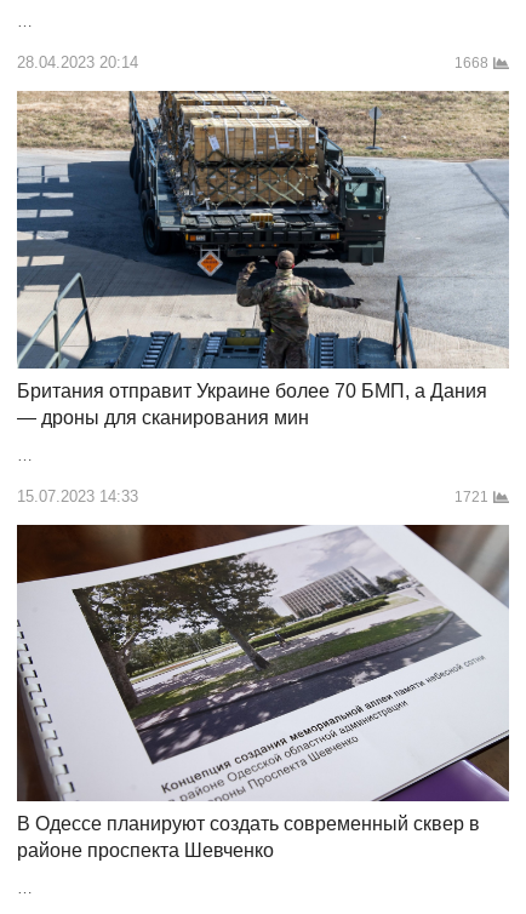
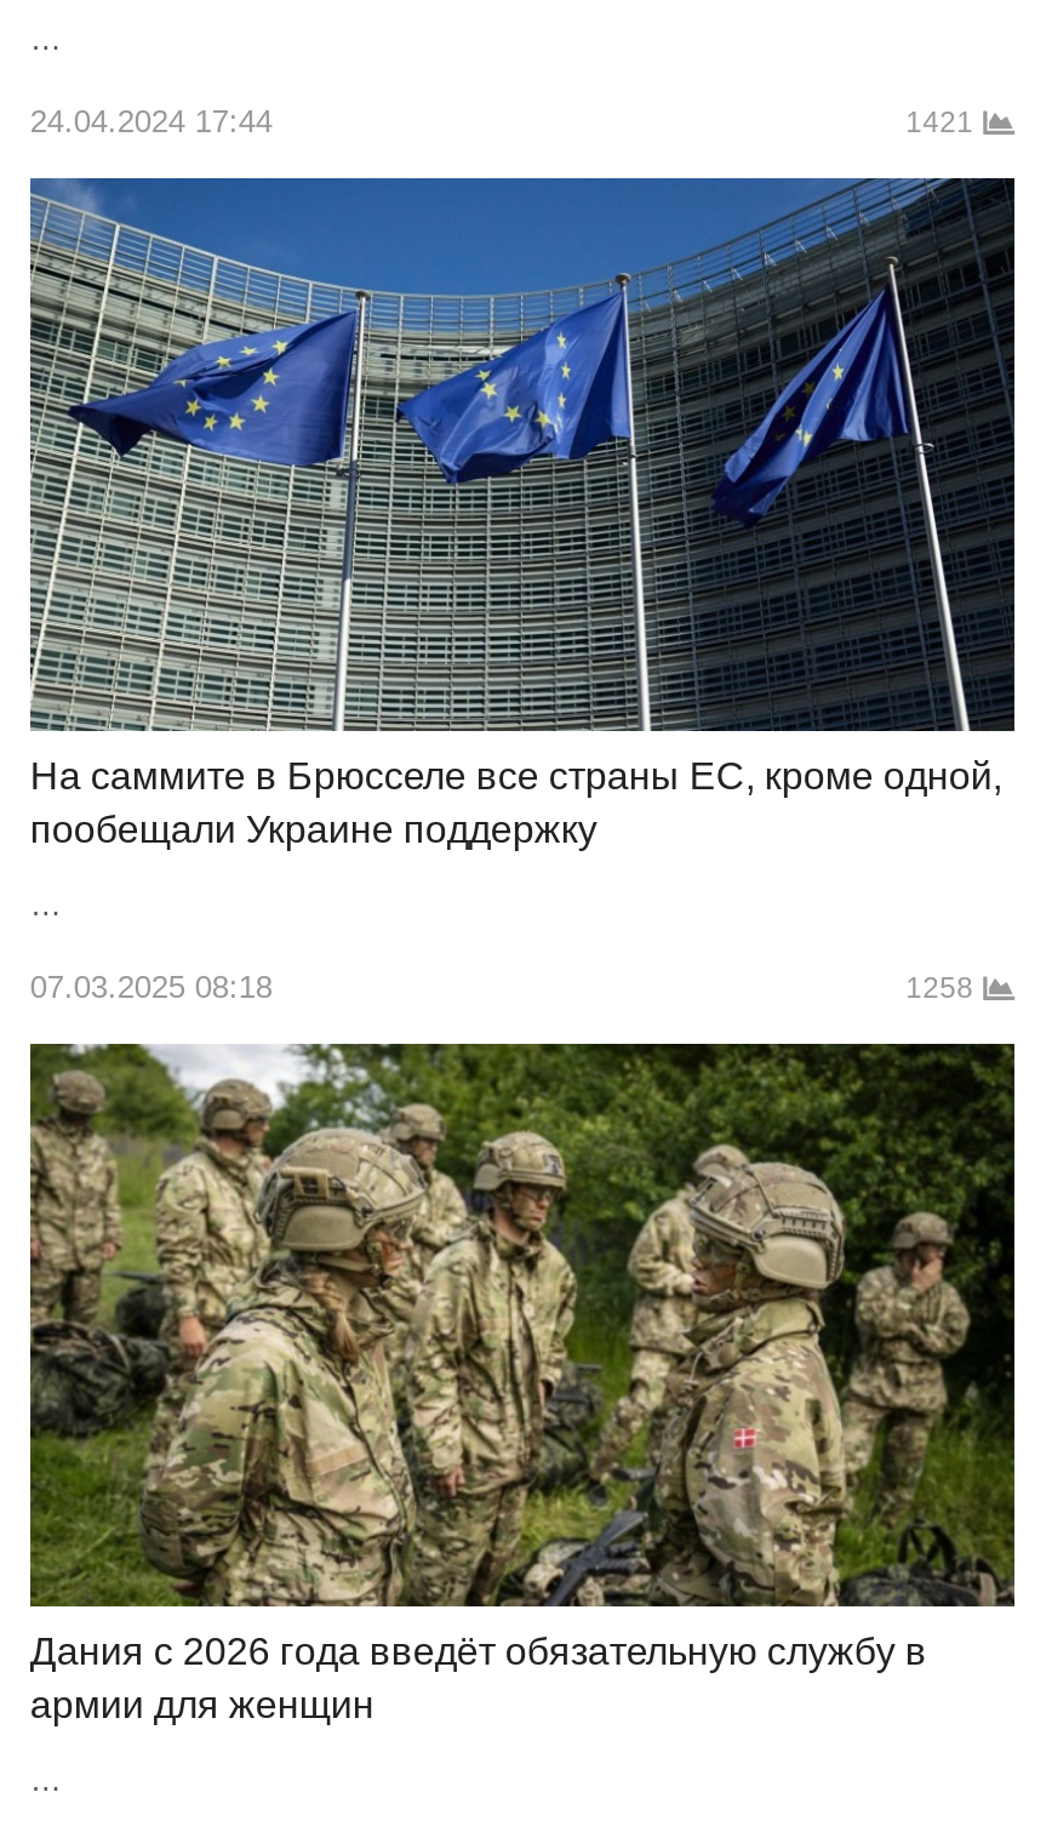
[17,54,489,72] 28.04.2023 20:14 | 1668 -> [30,103,973,139] 24.04.2024 17:44 | 1421
[16,90,510,428] [image] | Британия отправит Украине более 70 БМП, а Дания | — дроны для сканирования мин -> [28,177,1017,850] [image] | На саммите в Брюсселе все страны ЕС, кроме одной, | пообещали Украине поддержку
[17,487,489,505] 15.07.2023 14:33 | 1721 -> [30,969,973,1006] 07.03.2025 08:18 | 1258
[17,524,509,861] [image] | В Одессе планируют создать современный сквер в | районе проспекта Шевченко -> [28,1043,1017,1726] [image] | Дания с 2026 года введёт обязательную службу в | армии для женщин

